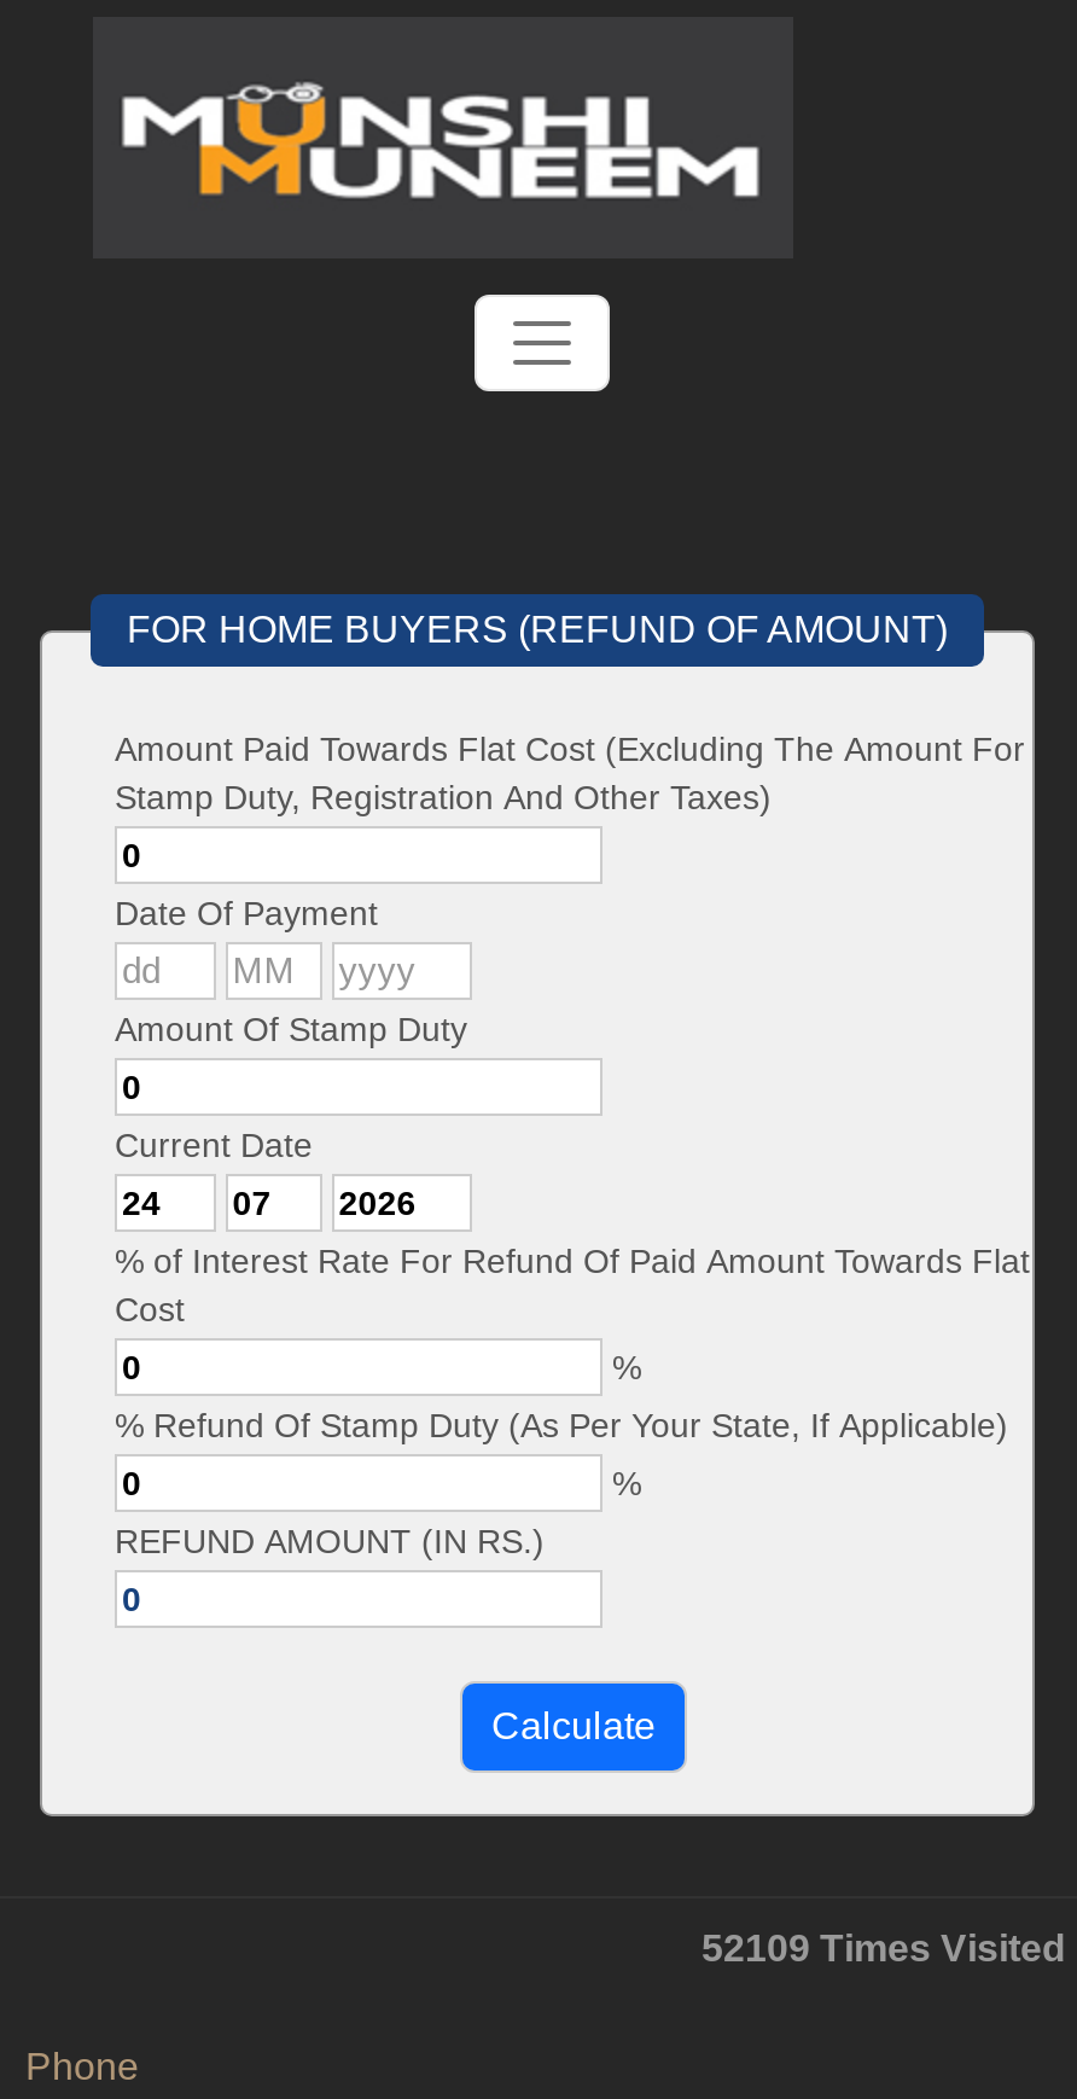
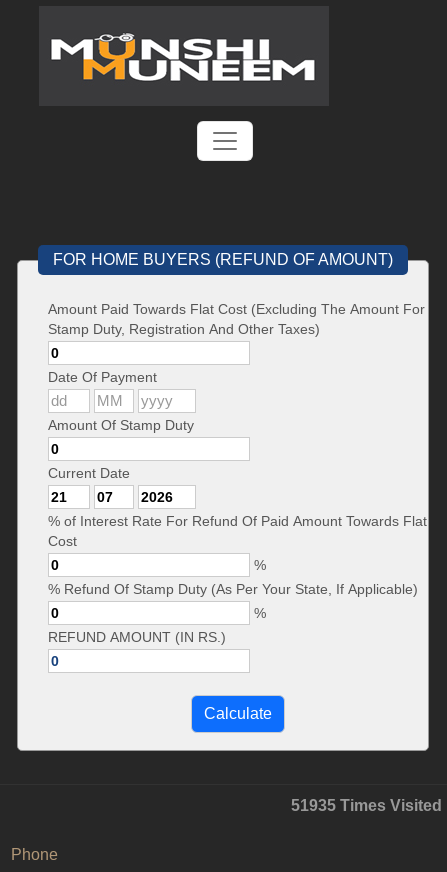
[701,1928,1066,1969] 52109 Times Visited -> [291,797,442,814] 51935 Times Visited

